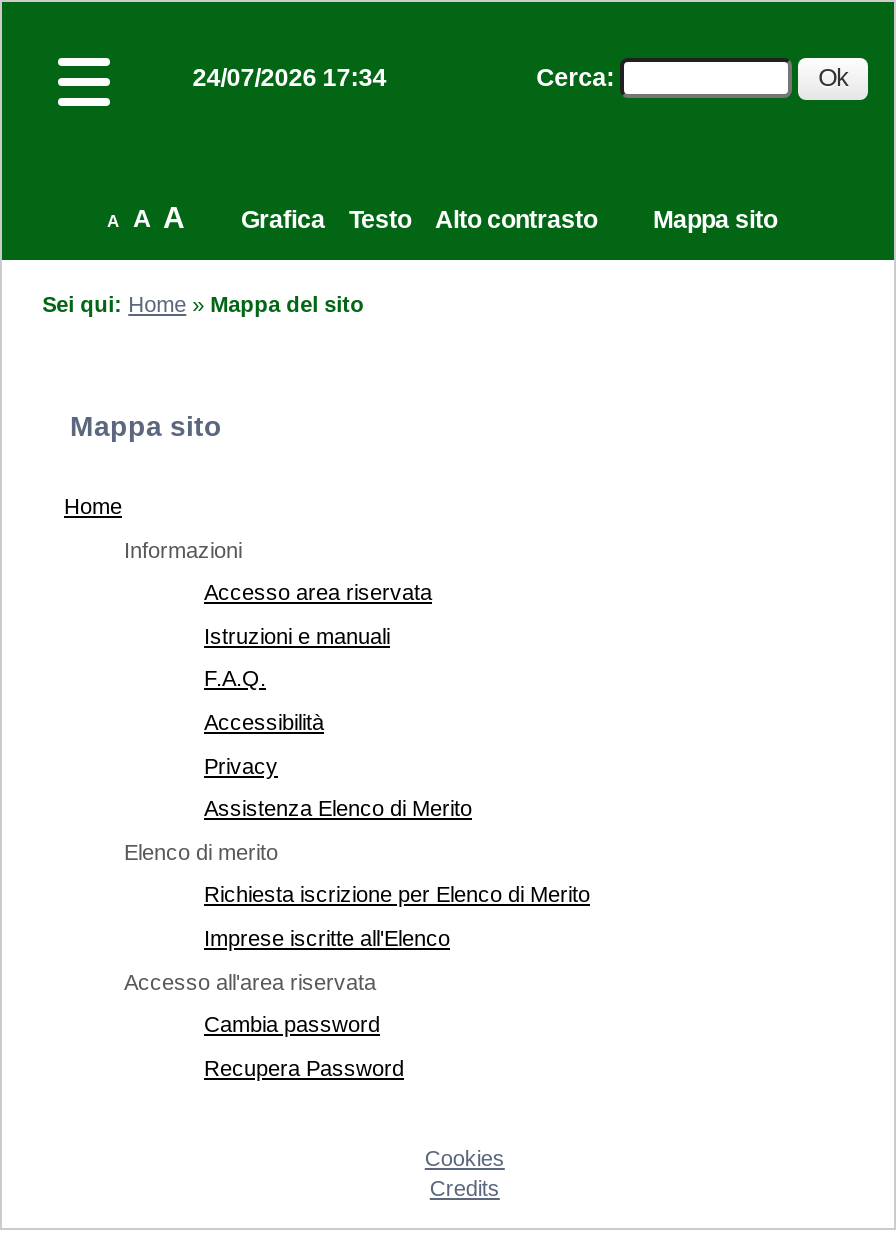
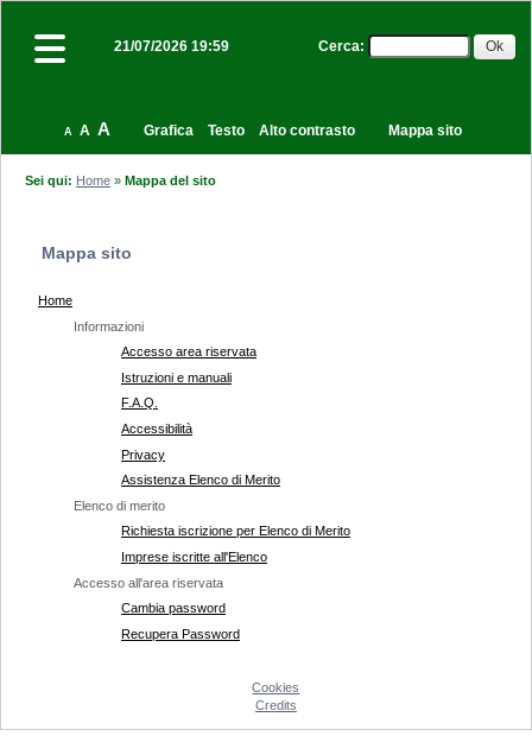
[193,64,387,92] 24/07/2026 17:34 -> [114,38,230,55] 21/07/2026 19:59

